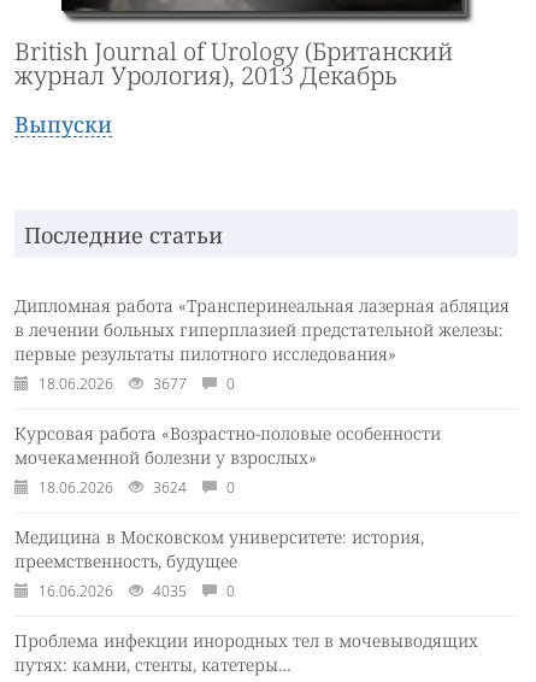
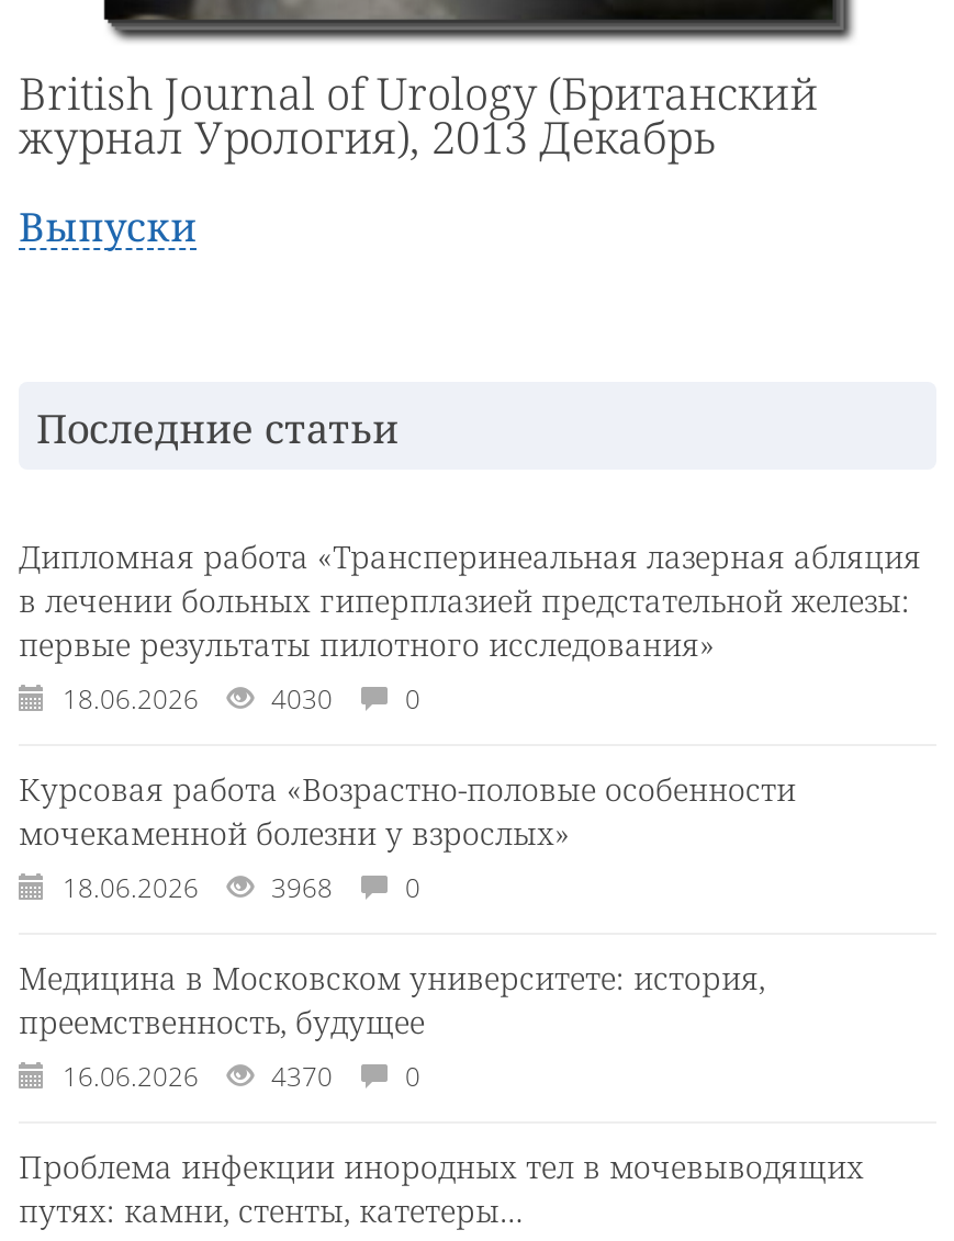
[35,373,235,394] 18.06.2026 3677 0 -> [56,679,420,717] 18.06.2026 4030 0
[35,477,235,497] 18.06.2026 3624 0 -> [56,868,420,905] 18.06.2026 3968 0
[35,580,235,601] 16.06.2026 4035 0 -> [56,1057,420,1094] 16.06.2026 4370 0

